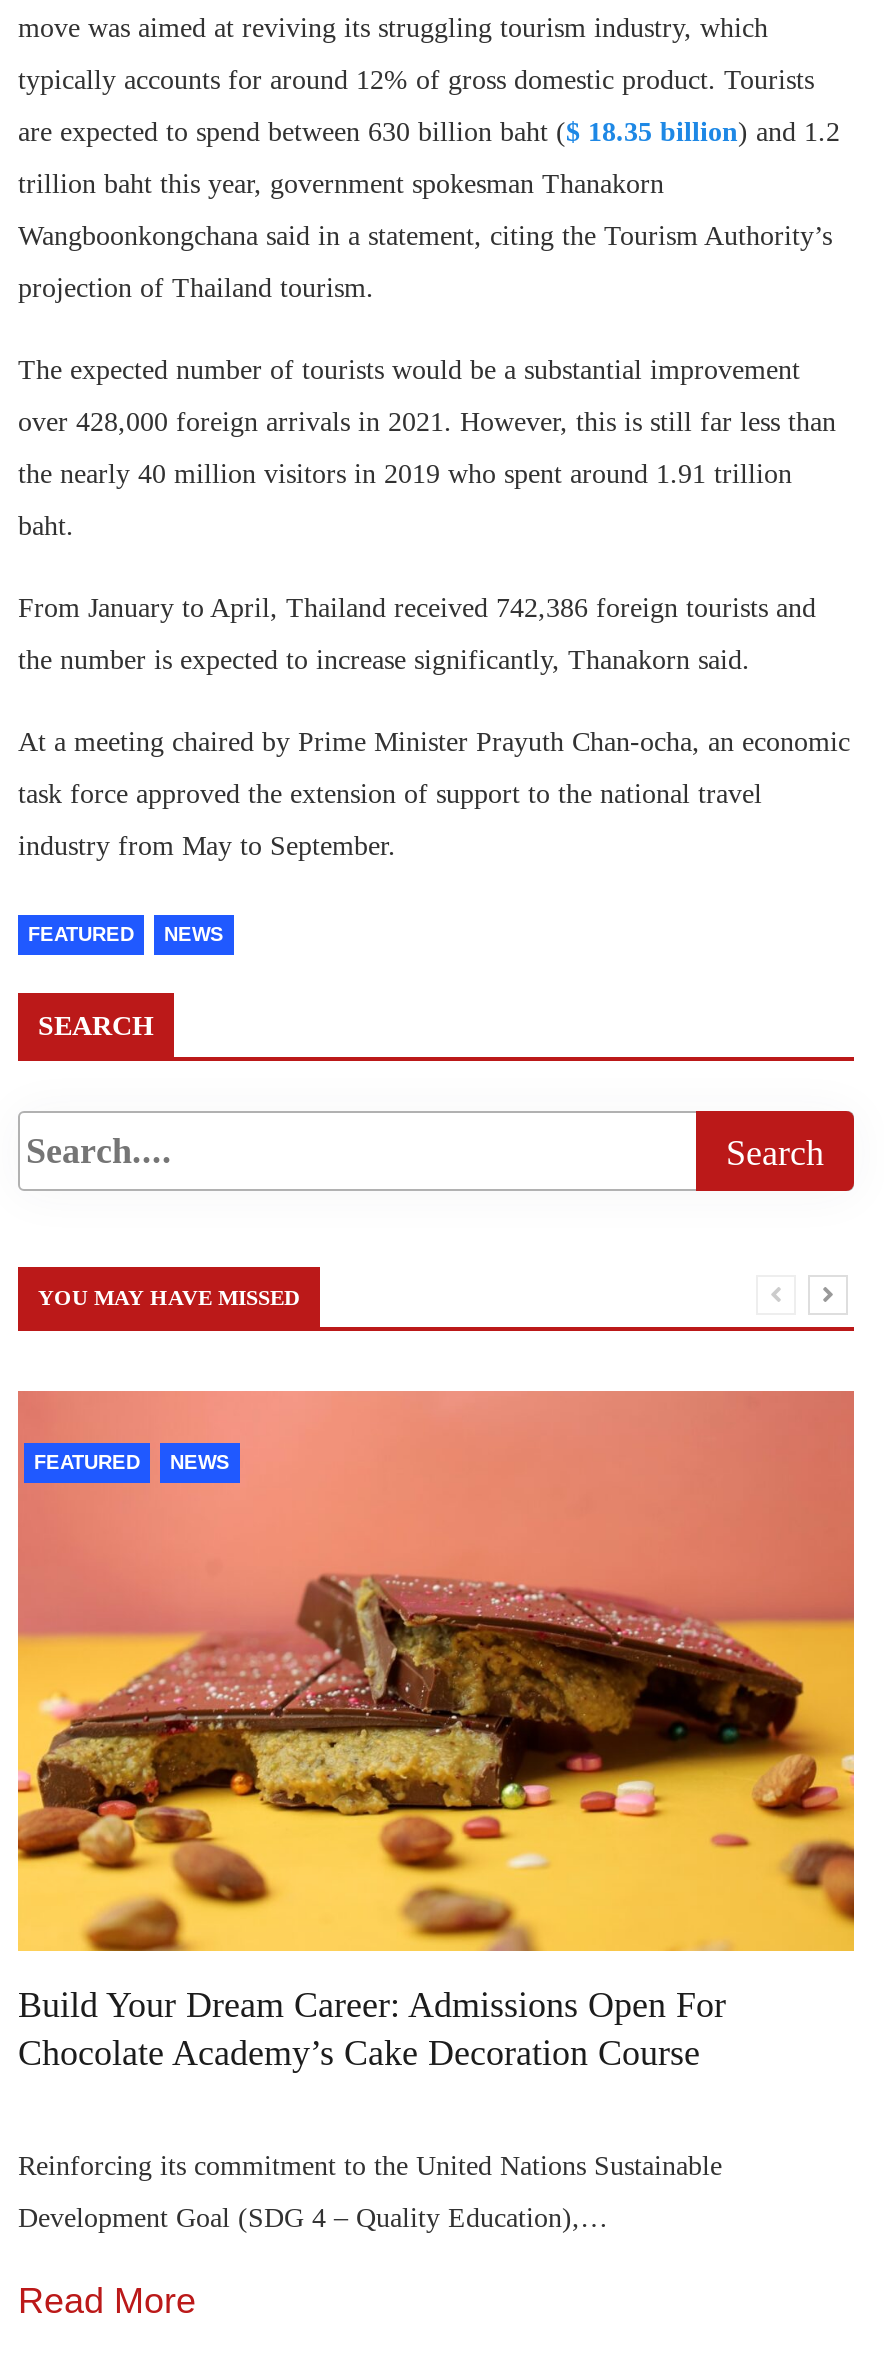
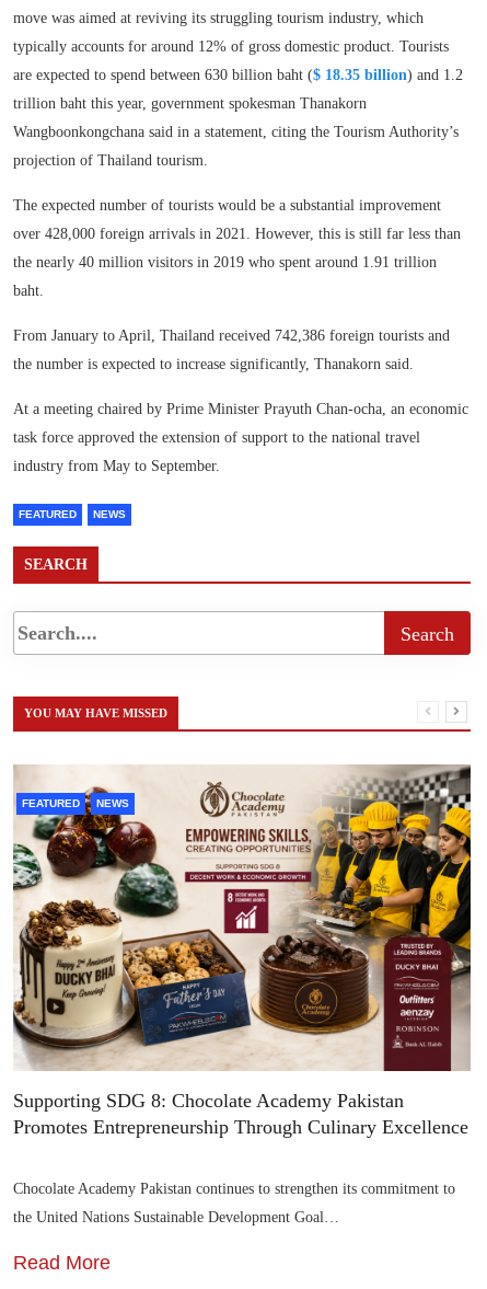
[16,1391,856,2073] [image] | Build Your Dream Career: Admissions Open For | Chocolate Academy’s Cake Decoration Course -> [12,764,472,1138] [image] | Supporting SDG 8: Chocolate Academy Pakistan | Promotes Entrepreneurship Through Culinary Excellence
[18,2151,722,2181] Reinforcing its commitment to the United Nations Sustainable -> [13,1181,455,1197] Chocolate Academy Pakistan continues to strengthen its commitment to
[18,2203,608,2233] Development Goal (SDG 4 – Quality Education),… -> [13,1209,339,1226] the United Nations Sustainable Development Goal…

